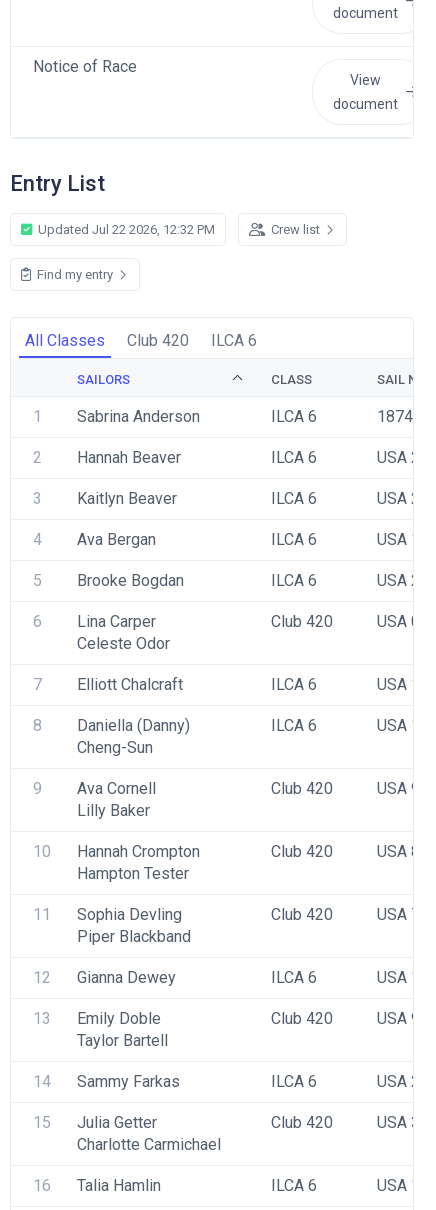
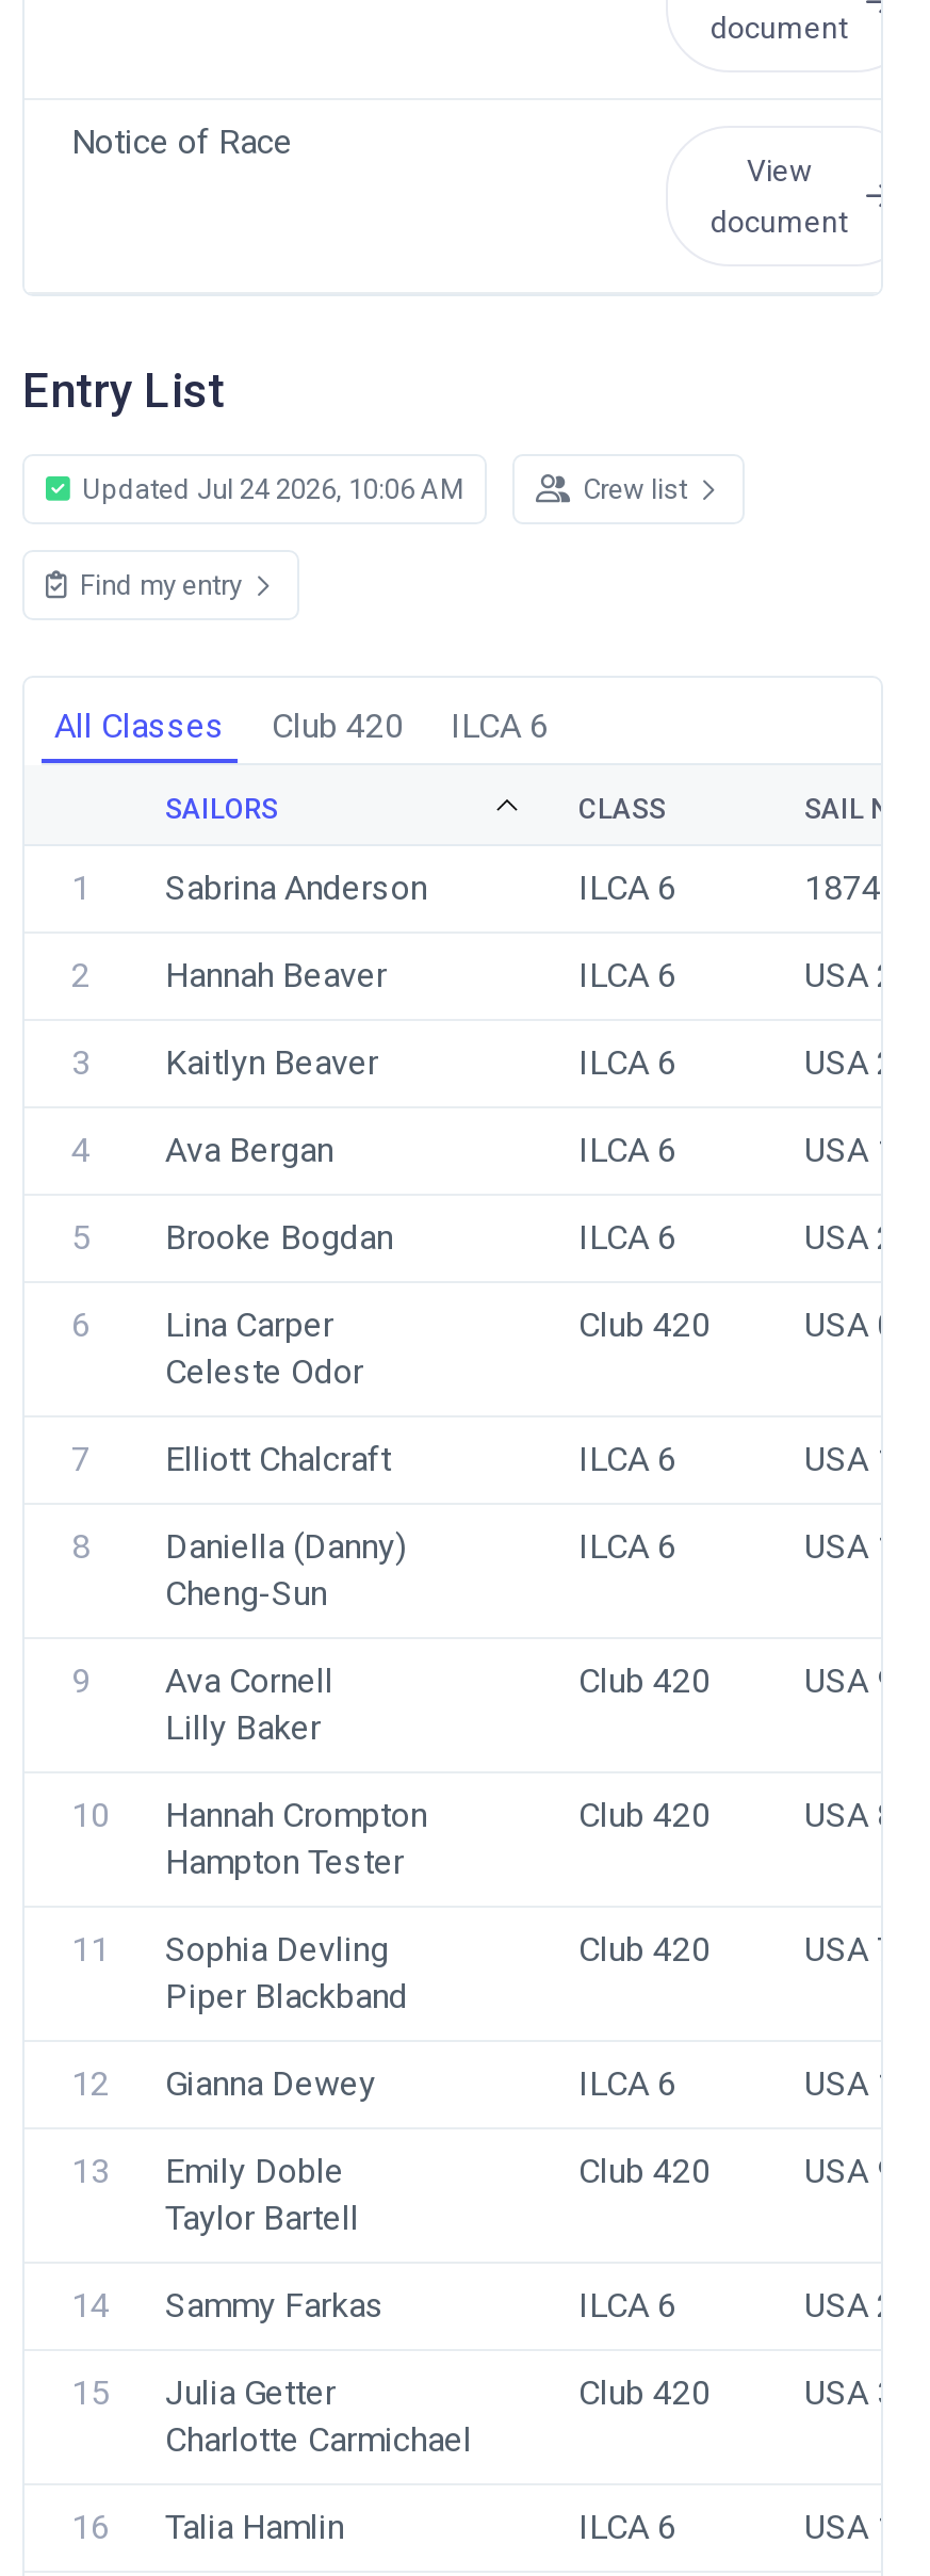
[35,222,215,237] Updated Jul 22 2026, 12:32 PM -> [76,473,463,505] Updated Jul 24 2026, 10:06 AM

